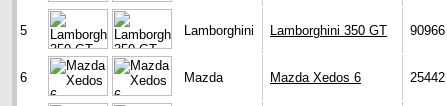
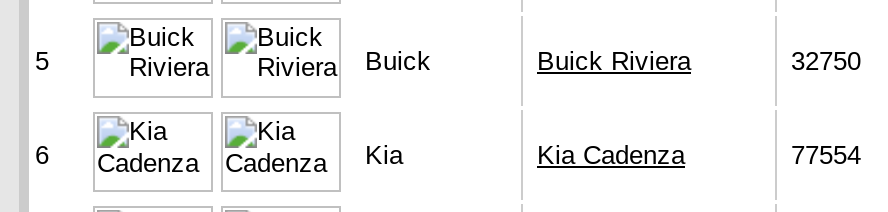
[50,14,105,49] [image] -> [97,24,207,96] [image]
[114,14,445,49] [image] | Lamborghini | Lamborghini 350 GT | 90966 -> [225,24,861,96] [image] | Buick | Buick Riviera | 32750
[49,59,106,96] [image] -> [95,120,209,190] [image]
[113,59,445,96] [image] | Mazda | Mazda Xedos 6 | 25442 -> [223,120,861,190] [image] | Kia | Kia Cadenza | 77554

